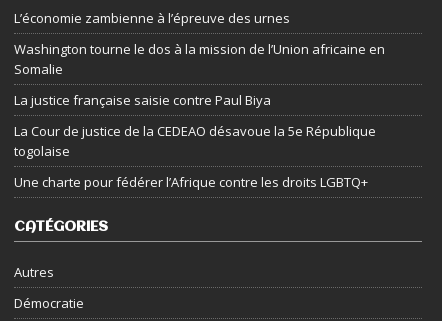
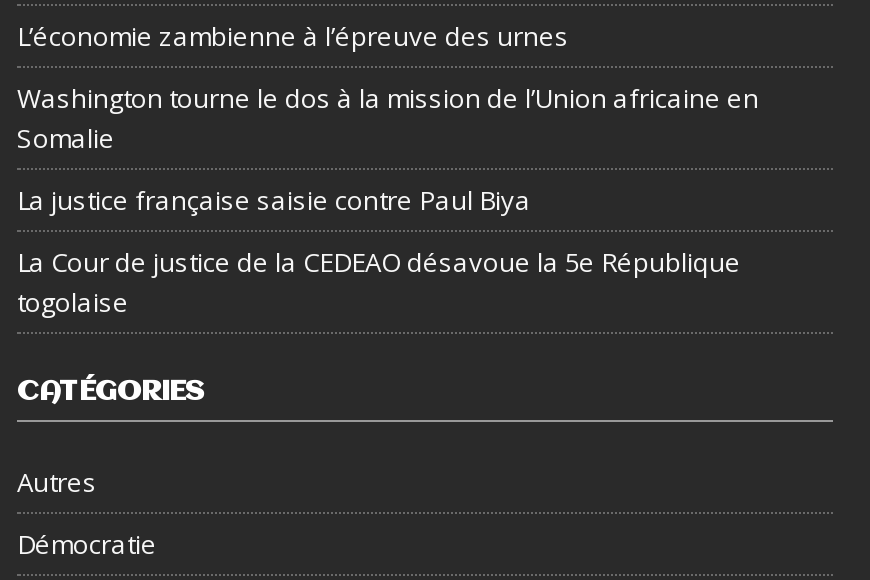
[14,173,368,191] Une charte pour fédérer l’Afrique contre les droits LGBTQ+ -> none

